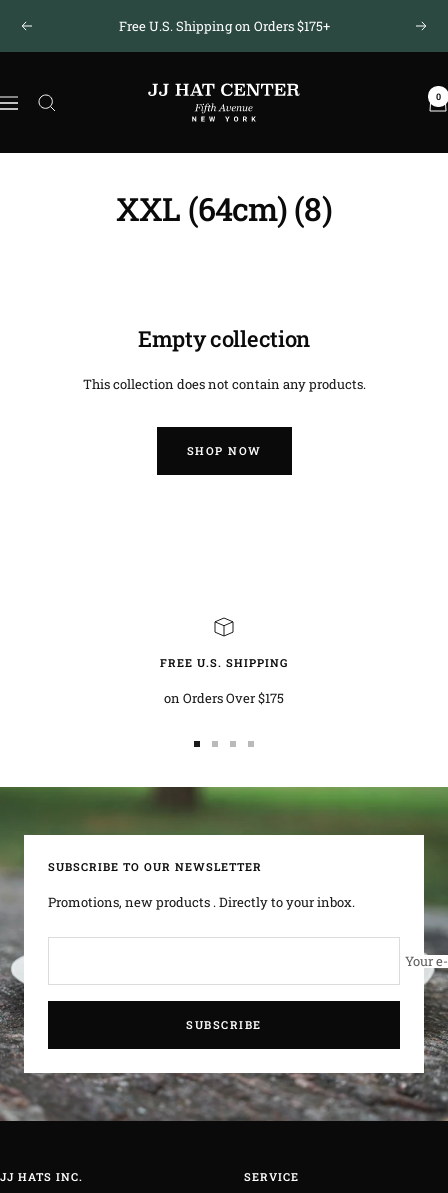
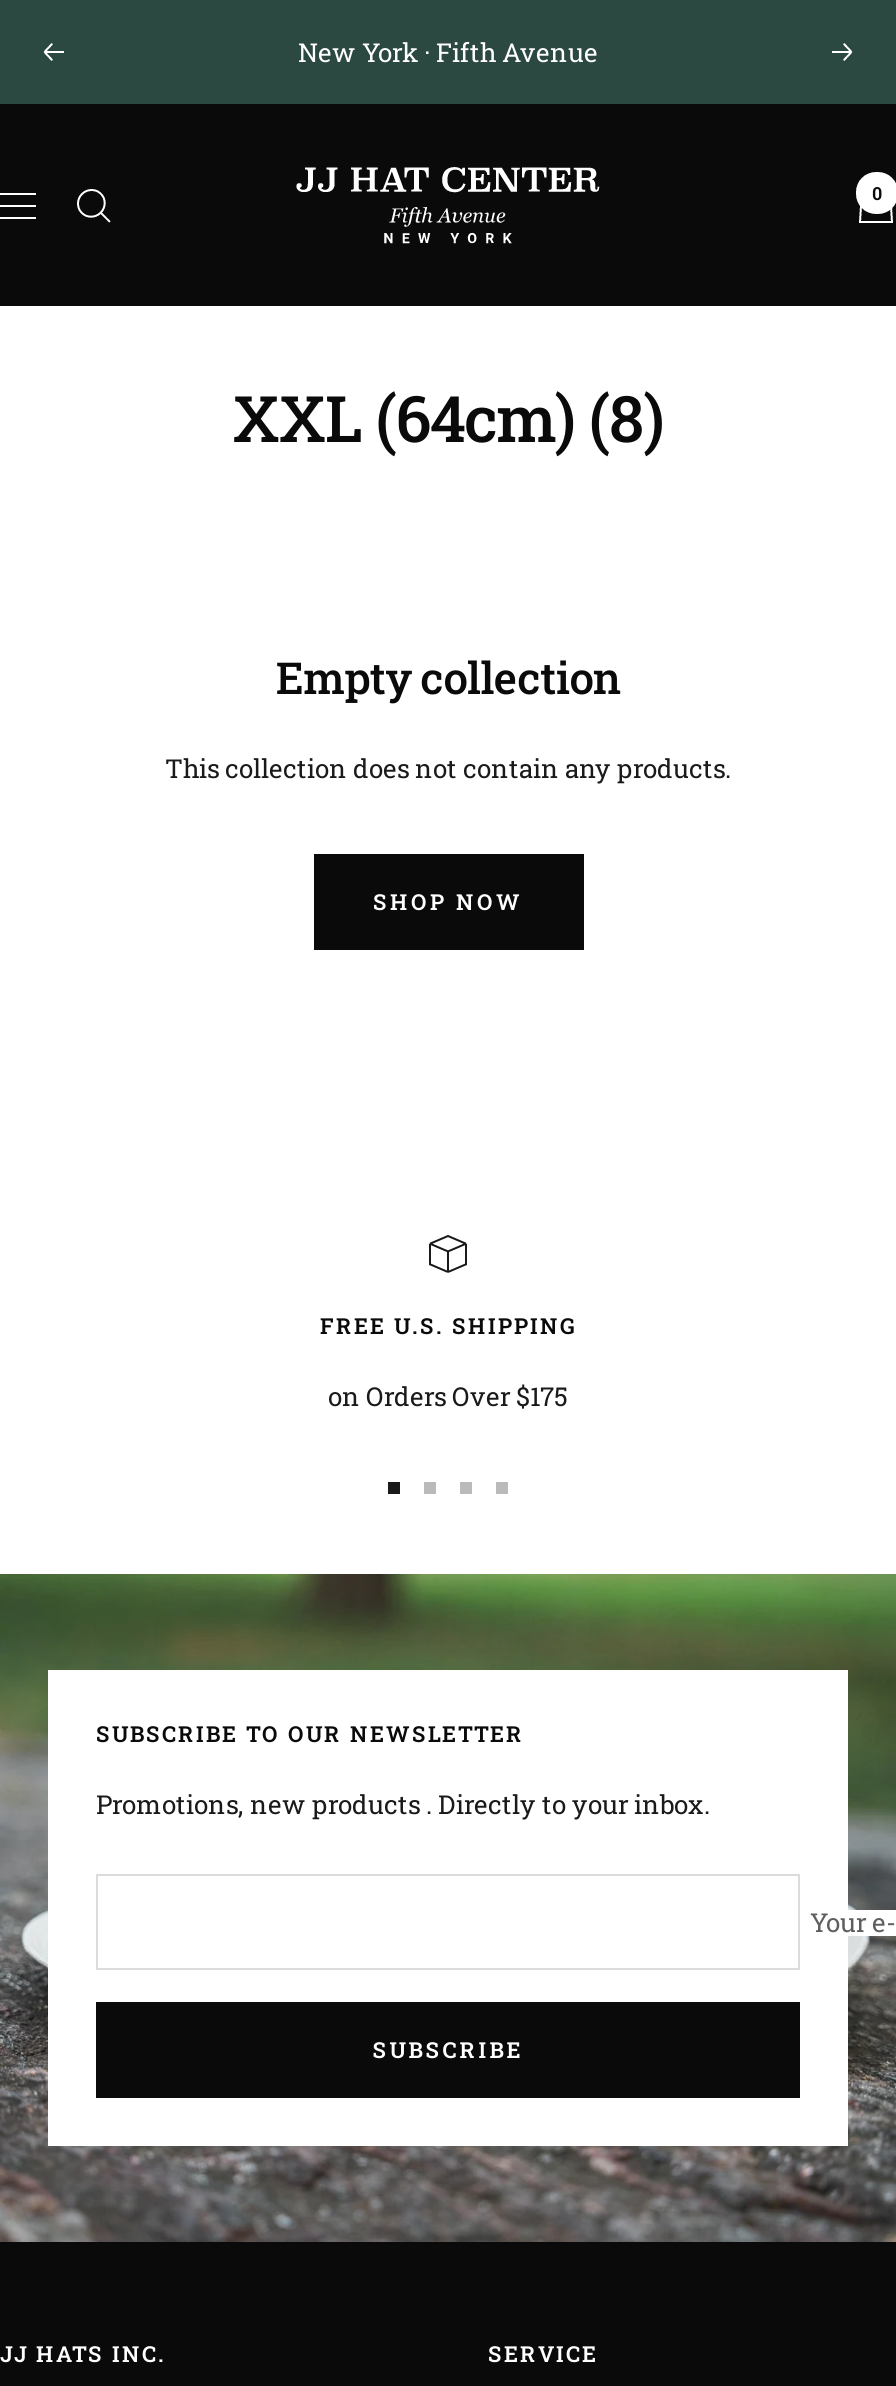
[118,17,329,35] Free U.S. Shipping on Orders $175+ -> [298,34,598,70] New York · Fifth Avenue

